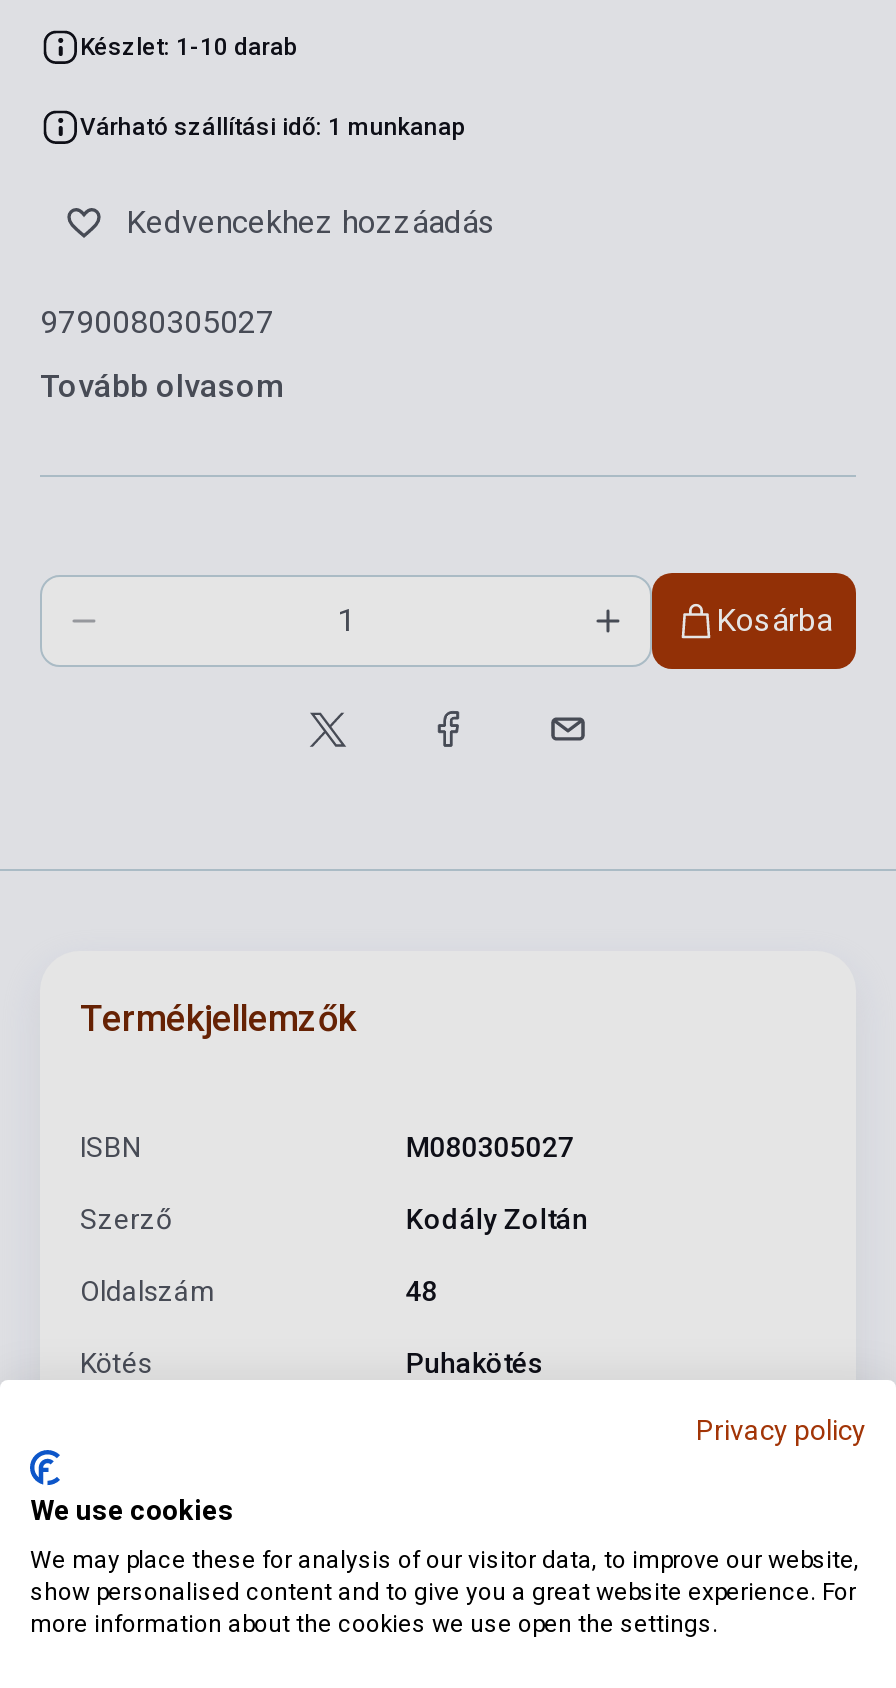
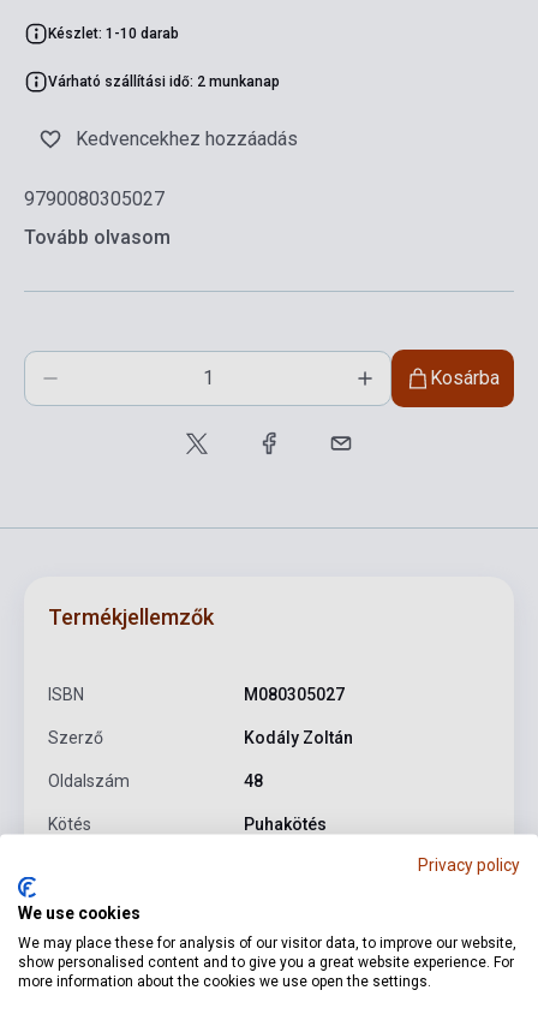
[80,113,466,141] Várható szállítási idő: 1 munkanap -> [48,74,280,90] Várható szállítási idő: 2 munkanap

